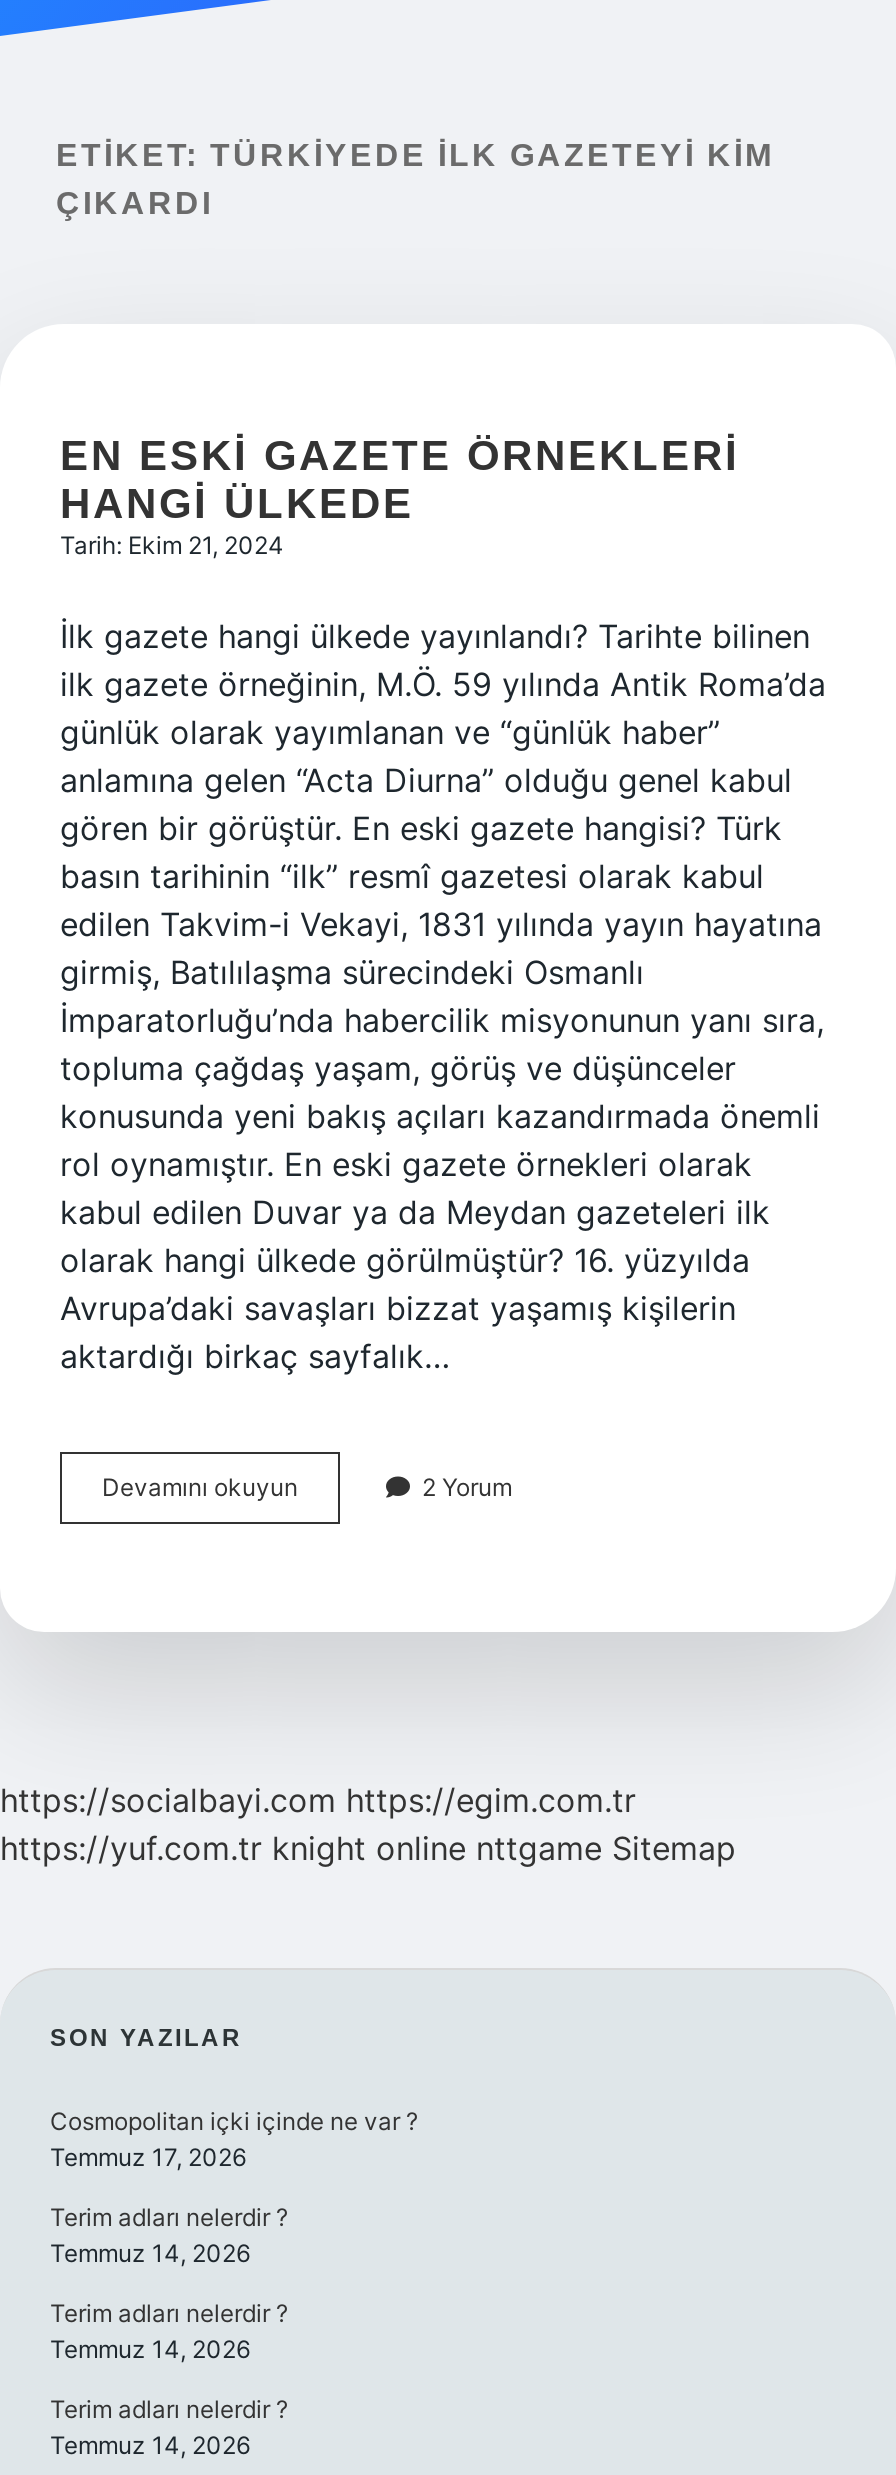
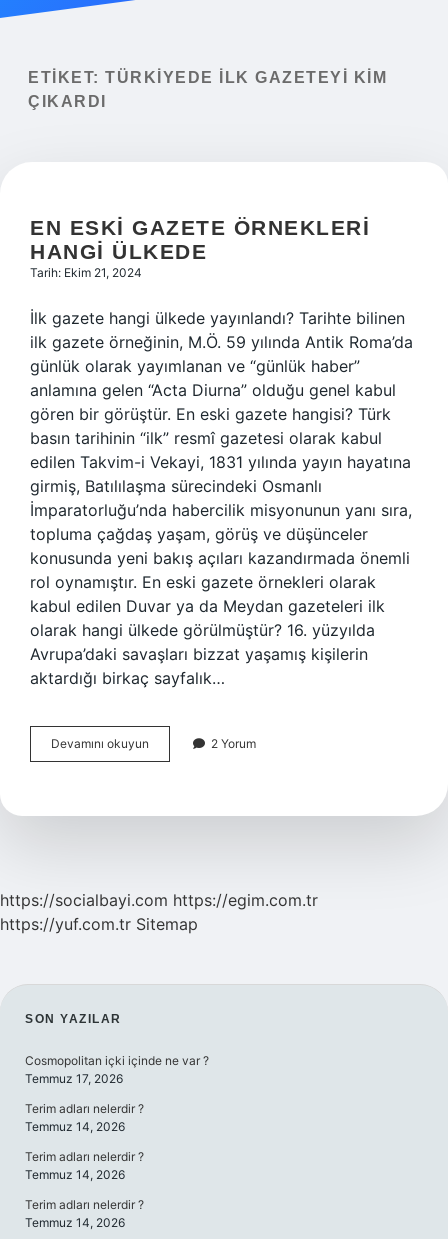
[0,1828,736,1868] https://yuf.com.tr knight online nttgame Sitemap -> [0,914,198,934] https://yuf.com.tr Sitemap

